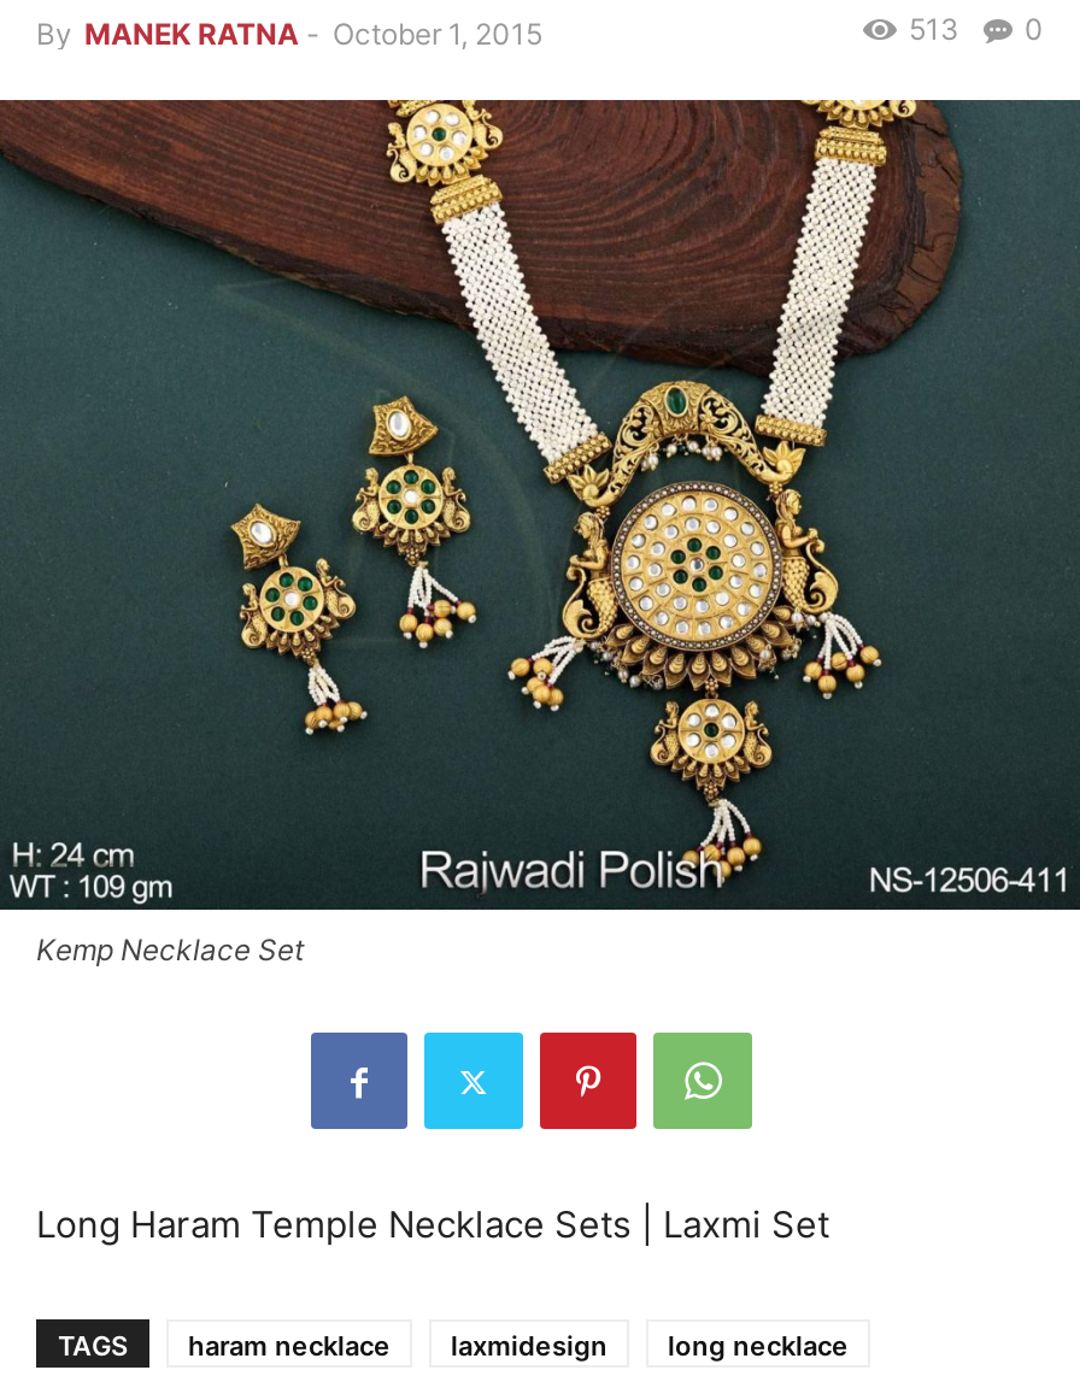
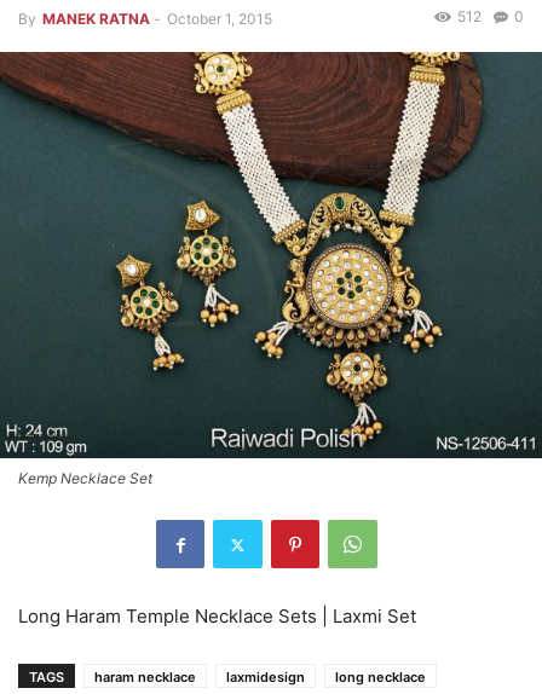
[909,11,1044,47] 513 0 -> [457,7,524,25] 512 0

